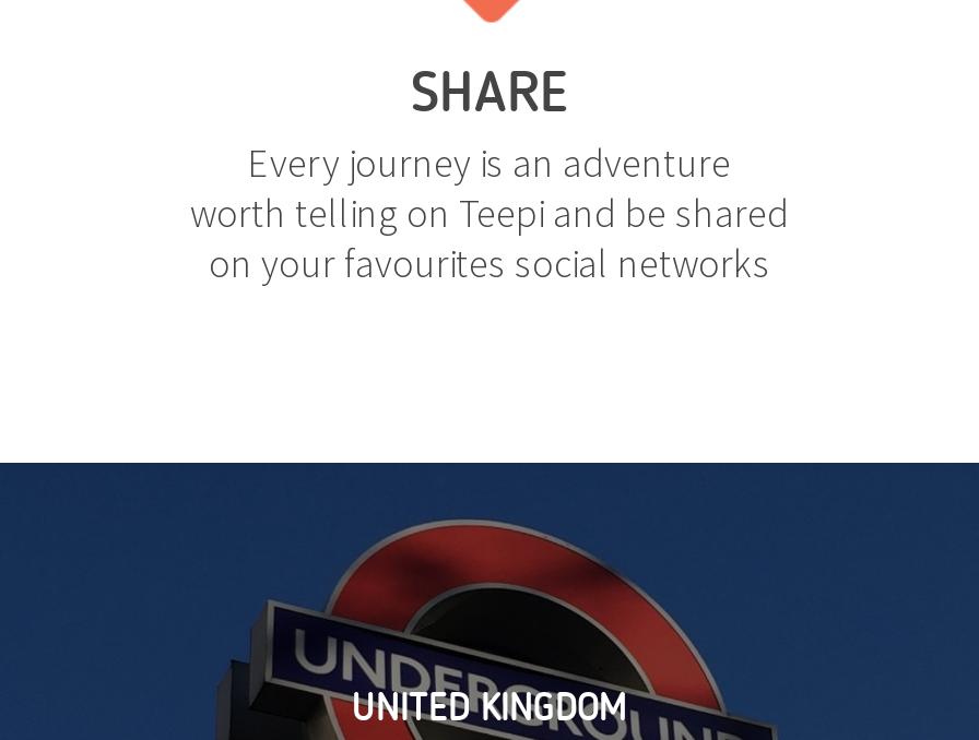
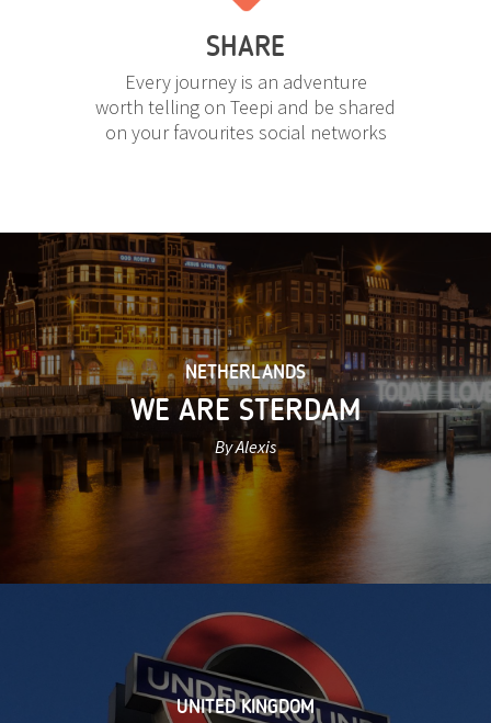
none -> [3,233,488,585] [image] | NETHERLANDS | WE ARE STERDAM | By Alexis

